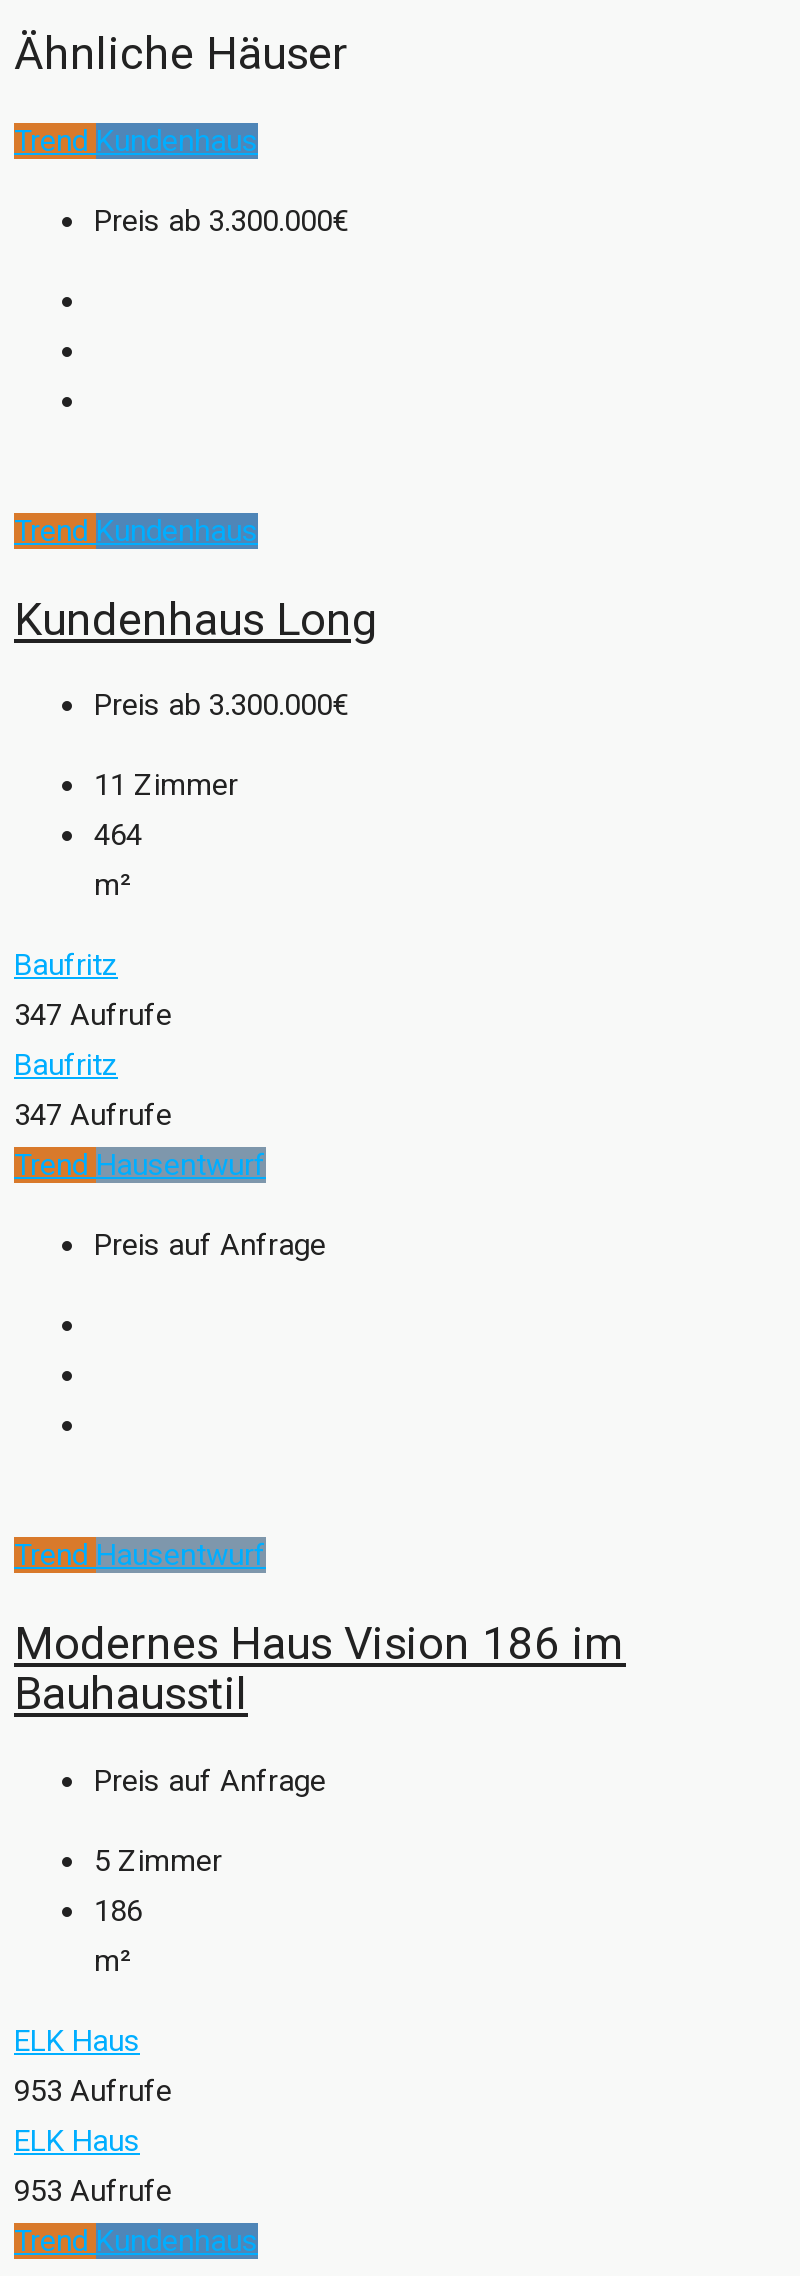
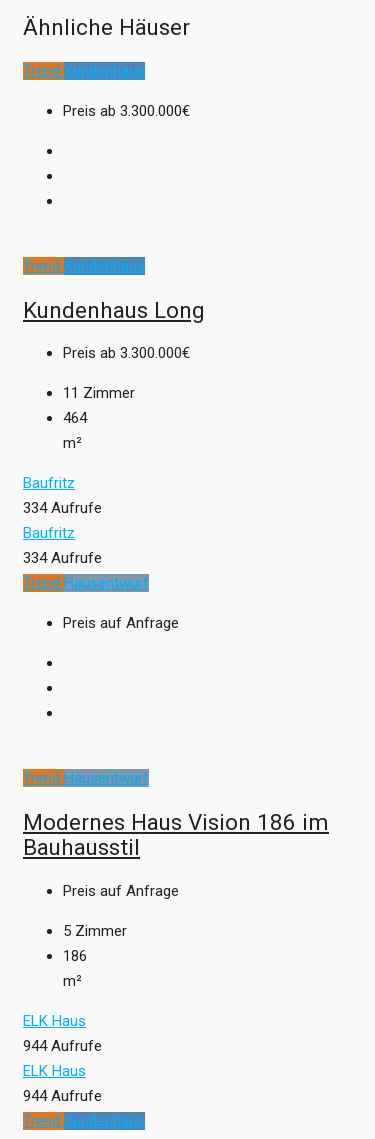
[14,998,172,1034] 347 Aufrufe -> [23,499,102,517] 334 Aufrufe
[14,1098,172,1134] 347 Aufrufe -> [23,549,102,567] 334 Aufrufe
[14,2072,172,2108] 953 Aufrufe -> [23,1037,102,1055] 944 Aufrufe
[14,2172,172,2208] 953 Aufrufe -> [23,1087,102,1105] 944 Aufrufe

